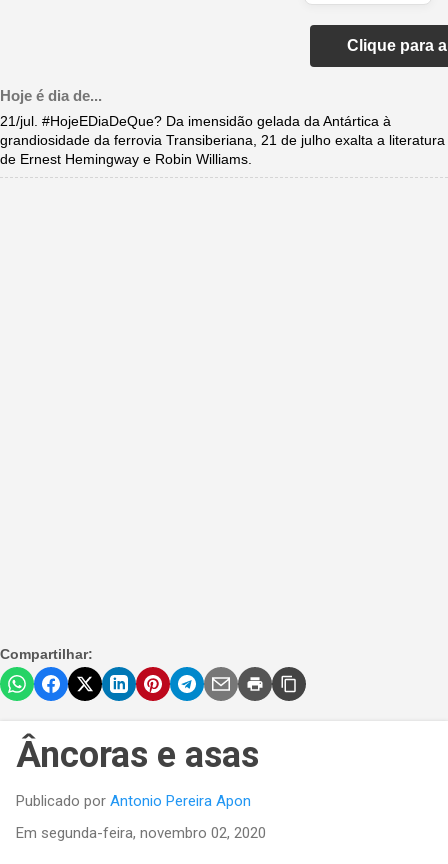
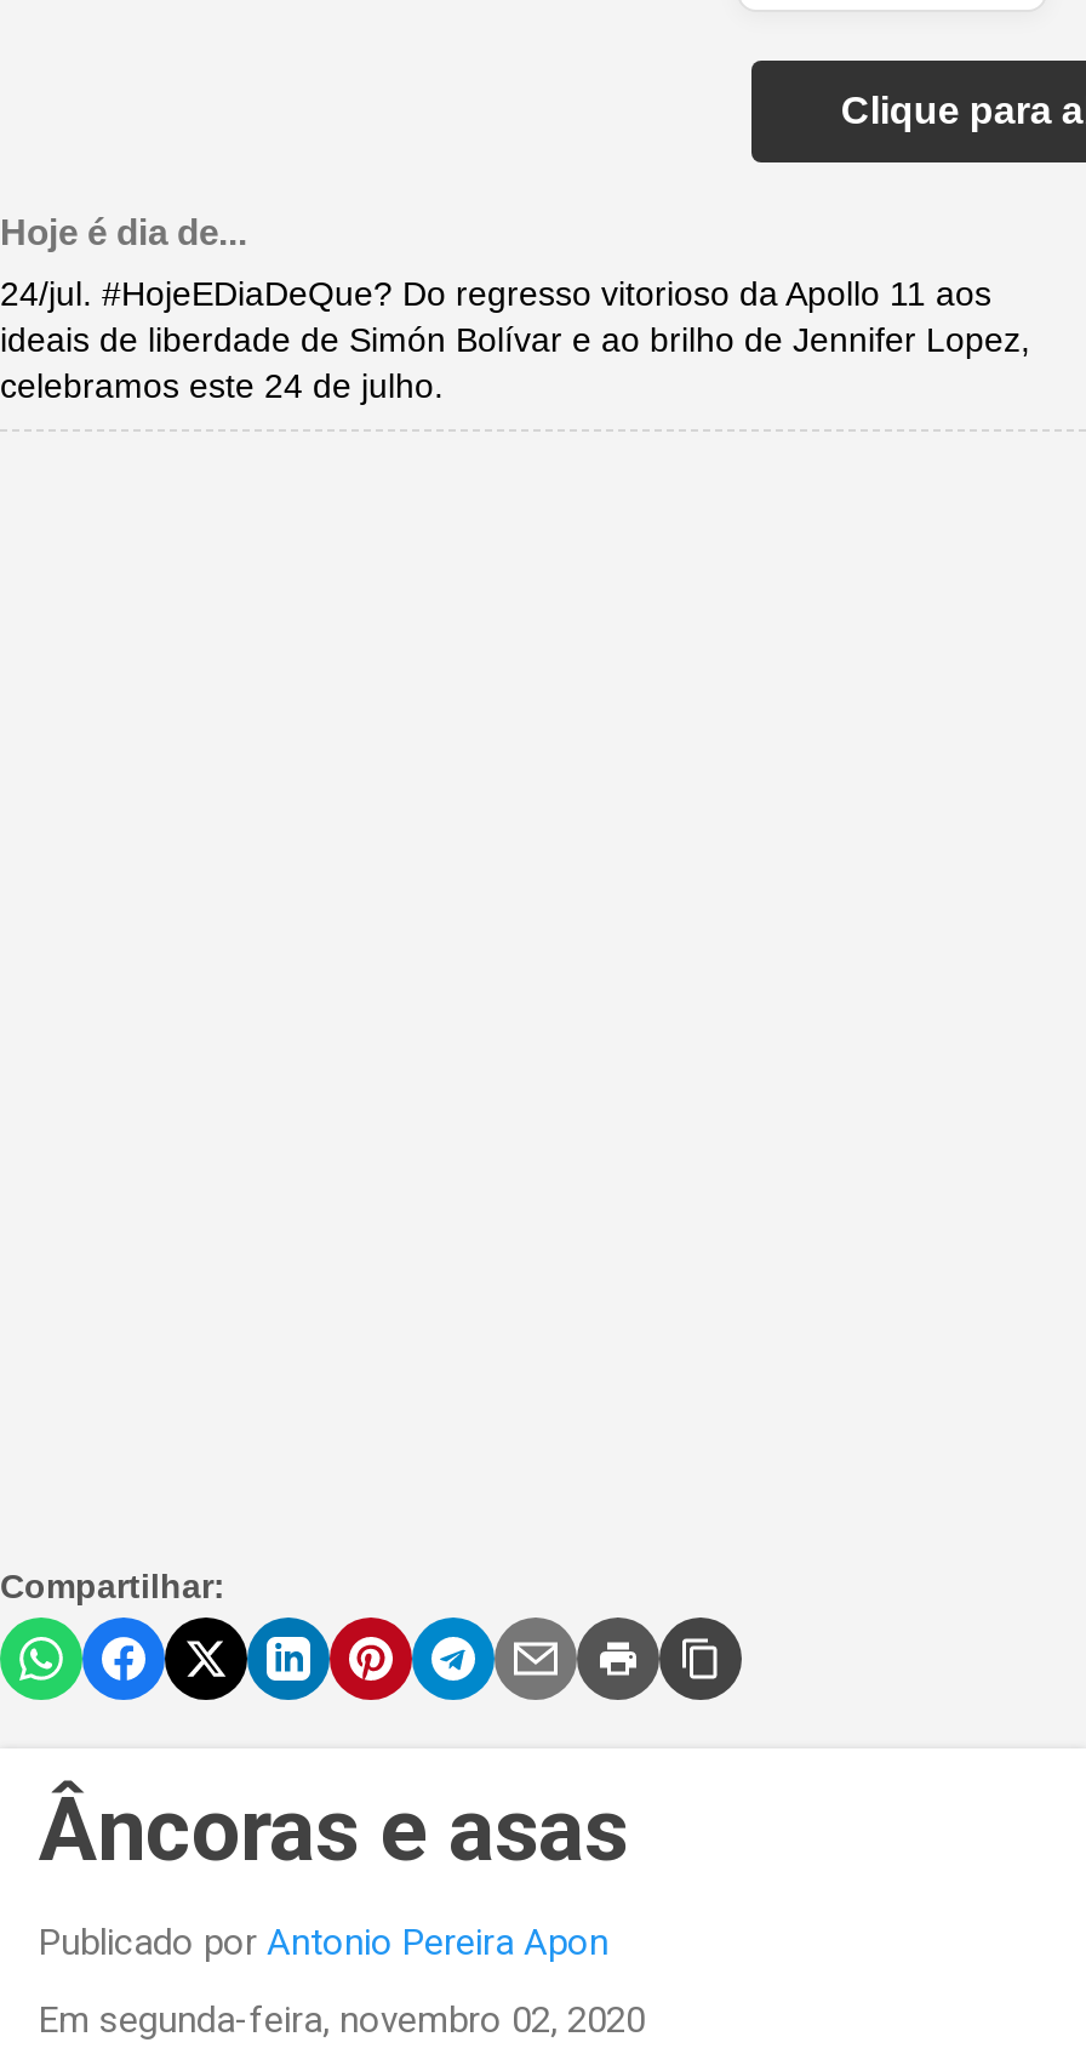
[0,113,445,167] 21/jul. #HojeEDiaDeQue? Da imensidão gelada da Antártica à | grandiosidade da ferrovia Transiberiana, 21 de julho exalta a literatura | de Ernest Hemingway e Robin Williams. -> [0,274,1030,405] 24/jul. #HojeEDiaDeQue? Do regresso vitorioso da Apollo 11 aos | ideais de liberdade de Simón Bolívar e ao brilho de Jennifer Lopez, | celebramos este 24 de julho.

